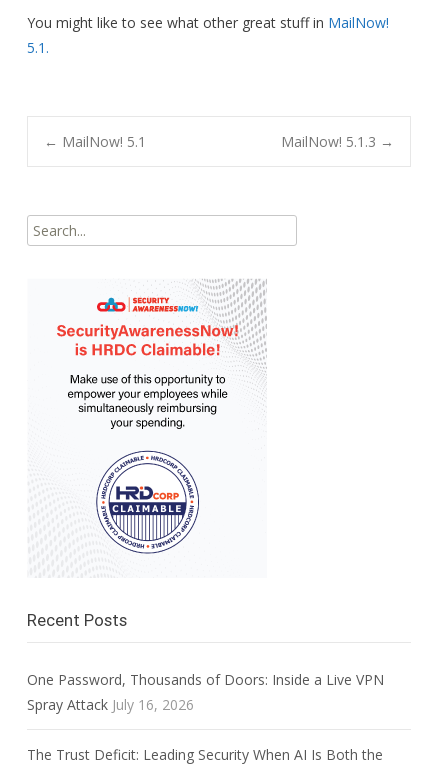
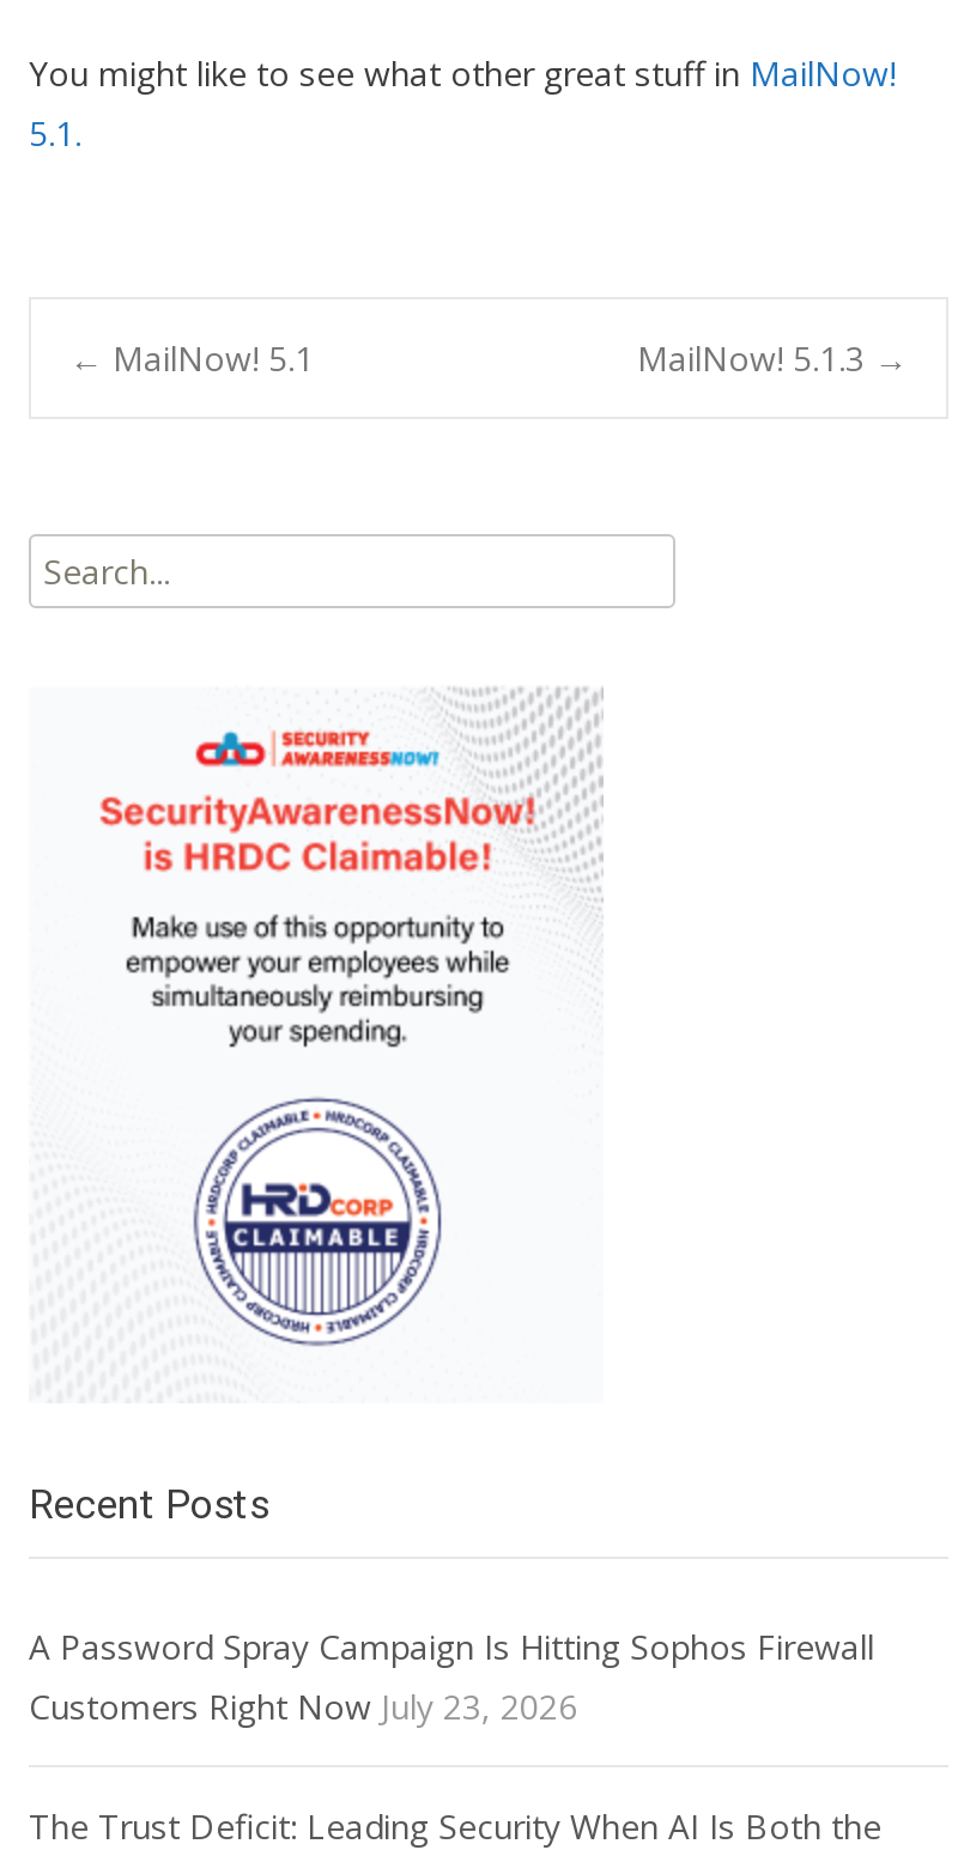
[27,670,384,714] One Password, Thousands of Doors: Inside a Live VPN | Spray Attack July 16, 2026 -> [29,1624,874,1729] A Password Spray Campaign Is Hitting Sophos Firewall | Customers Right Now July 23, 2026

